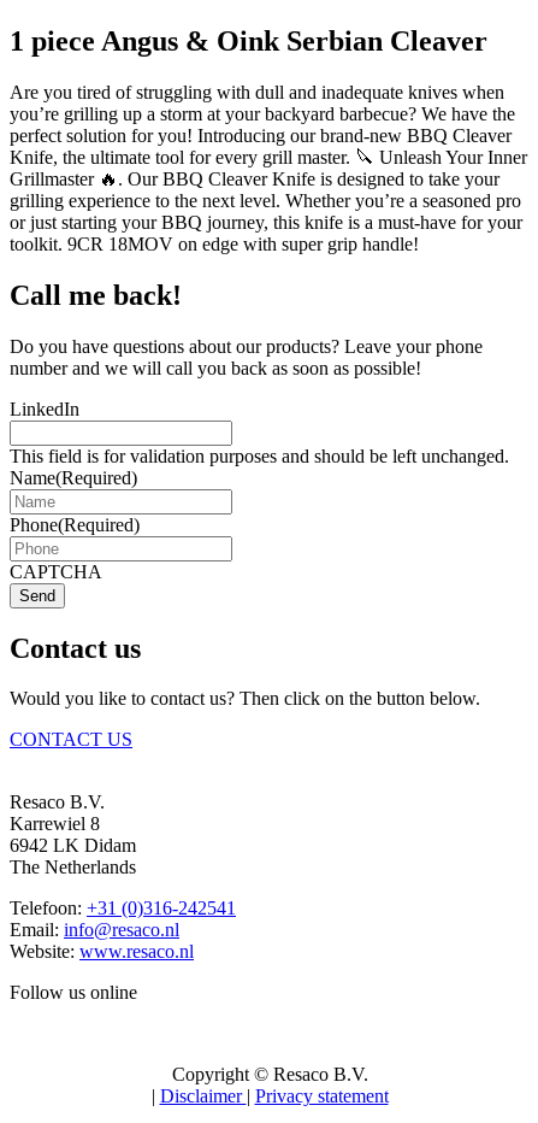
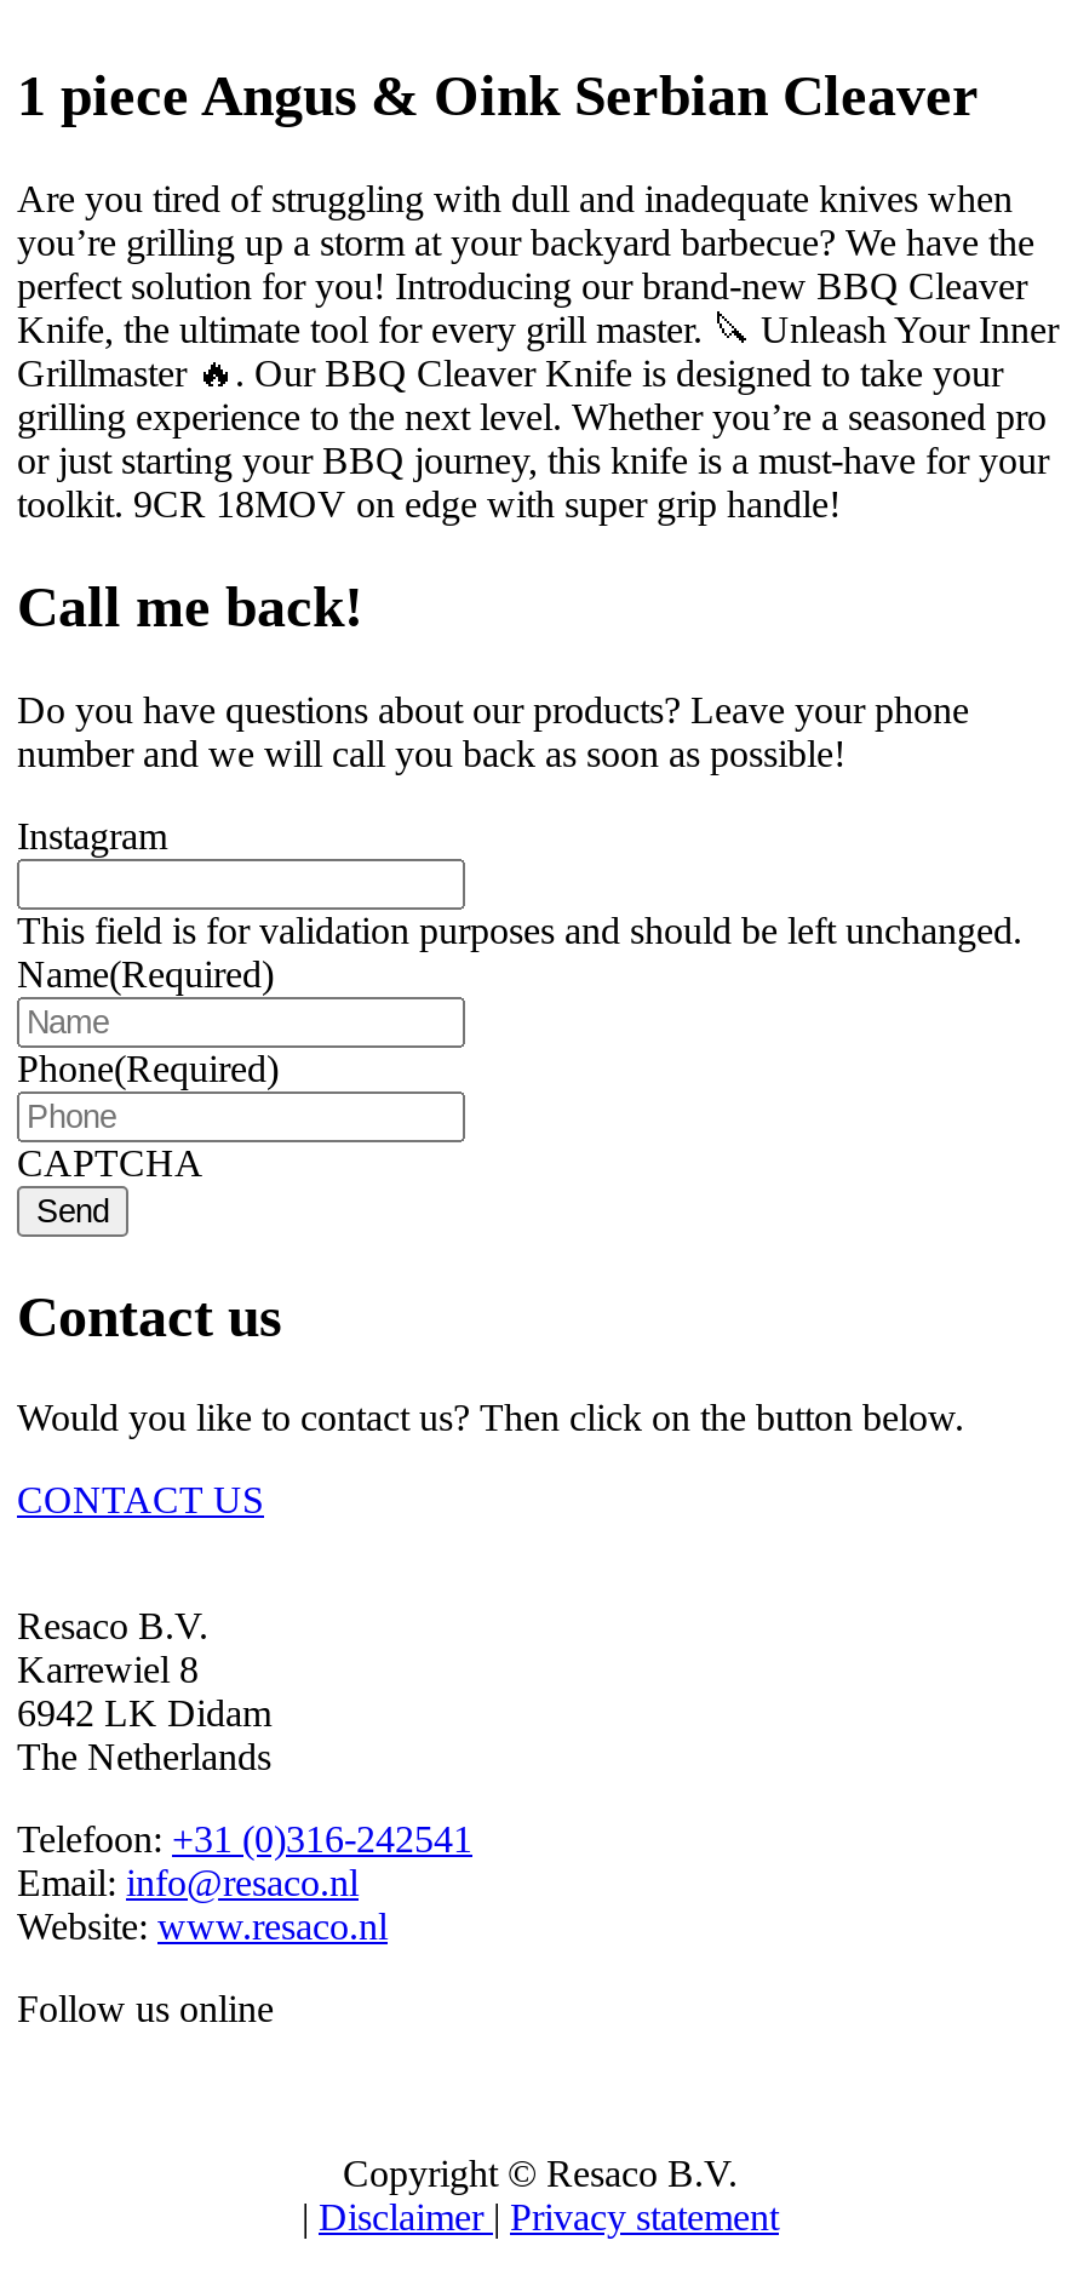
[10,398,79,419] LinkedIn -> [17,814,167,856] Instagram

